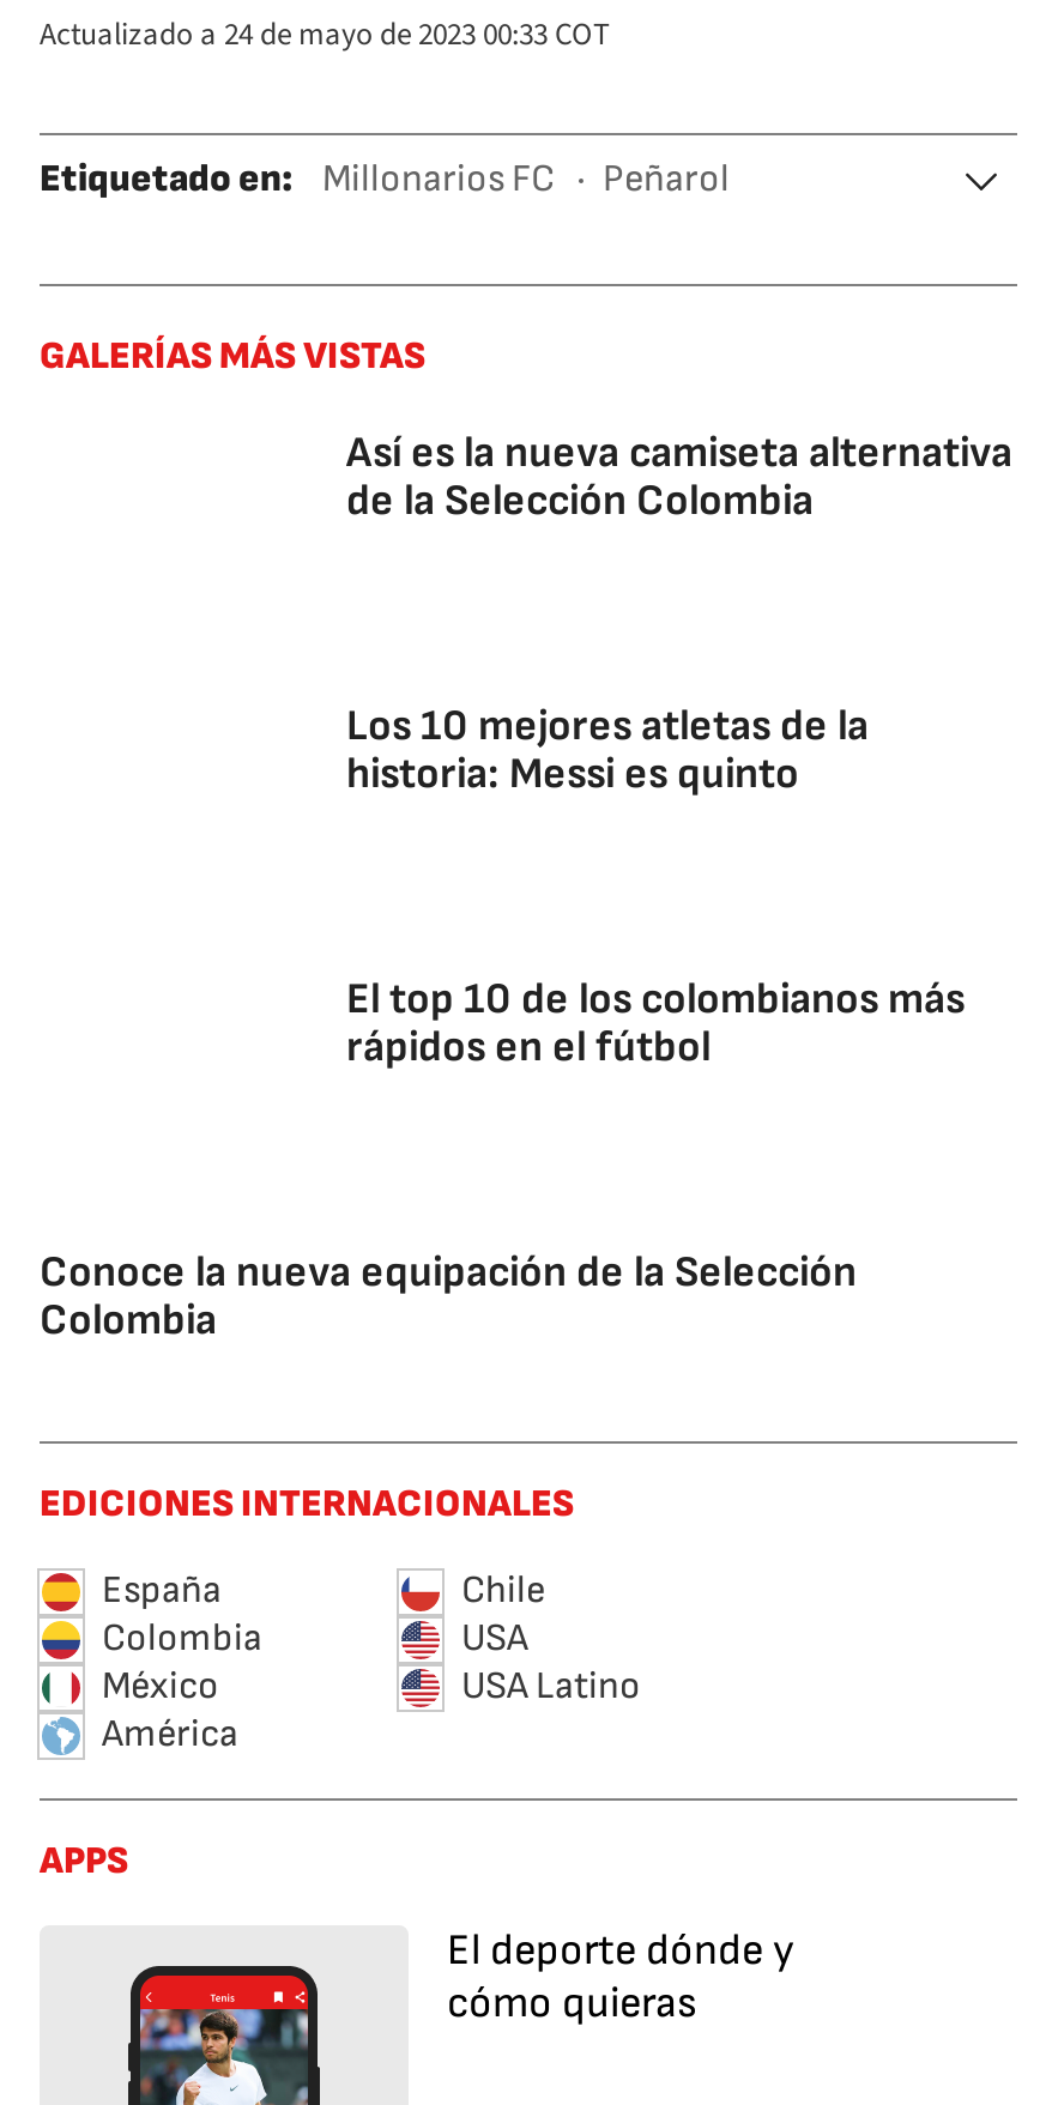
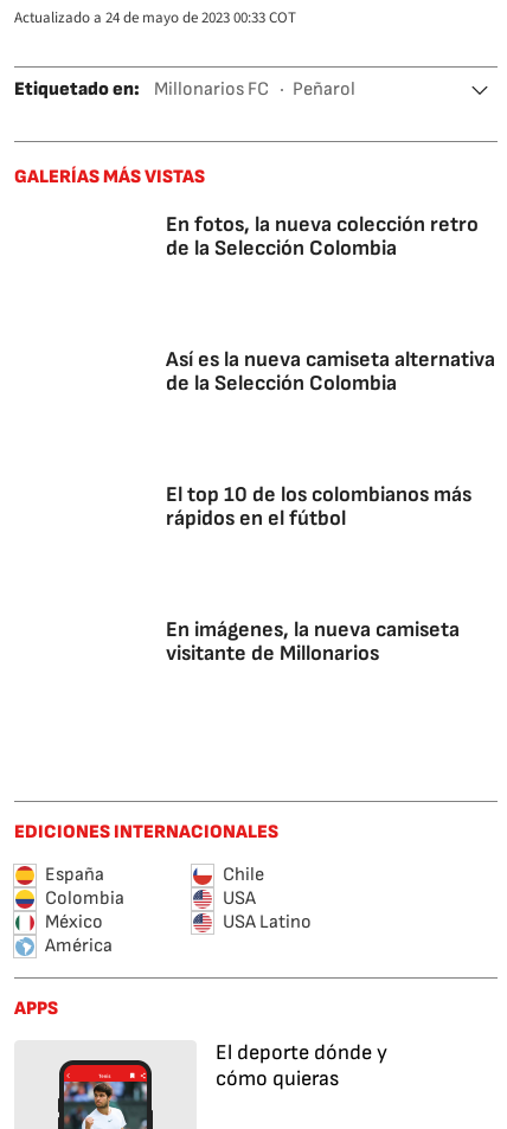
none -> [166,212,479,261] En fotos, la nueva colección retro | de la Selección Colombia
moved [346,428,1012,526] -> [166,347,495,396]: Así es la nueva camiseta alternativa | de la Selección Colombia
[346,701,869,799] Los 10 mejores atletas de la | historia: Messi es quinto -> none
[40,1247,857,1345] Conoce la nueva equipación de la Selección | Colombia -> [166,617,460,666] En imágenes, la nueva camiseta | visitante de Millonarios

